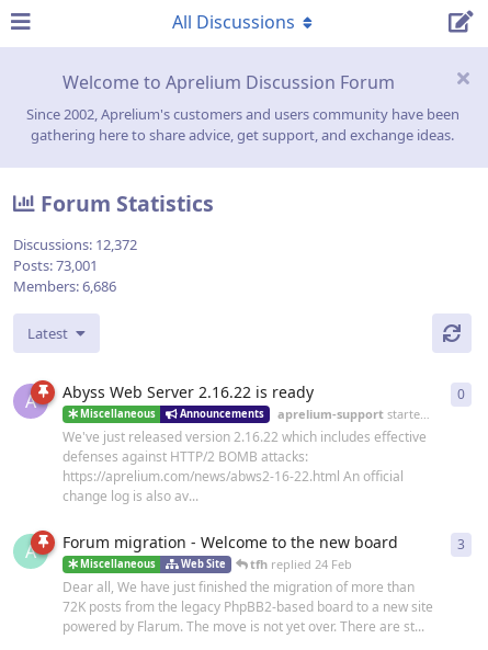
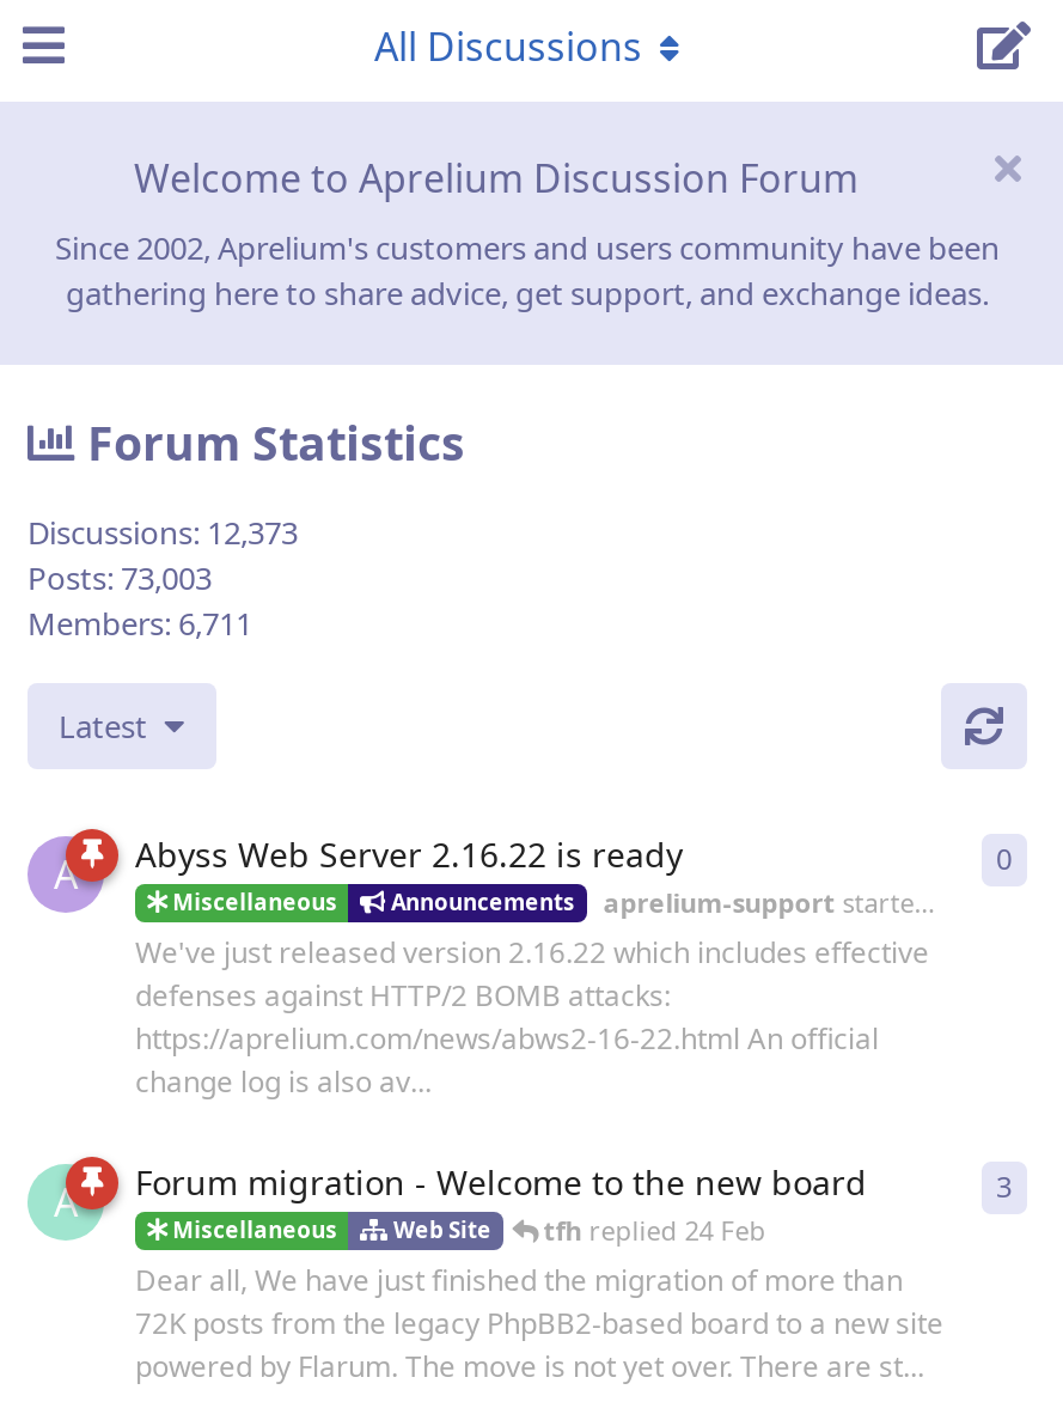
[13,235,137,255] Discussions: 12,372 -> [28,511,298,554] Discussions: 12,373
[13,256,98,275] Posts: 73,001 -> [28,557,212,600] Posts: 73,003
[13,276,116,296] Members: 6,686 -> [28,602,252,645] Members: 6,711

